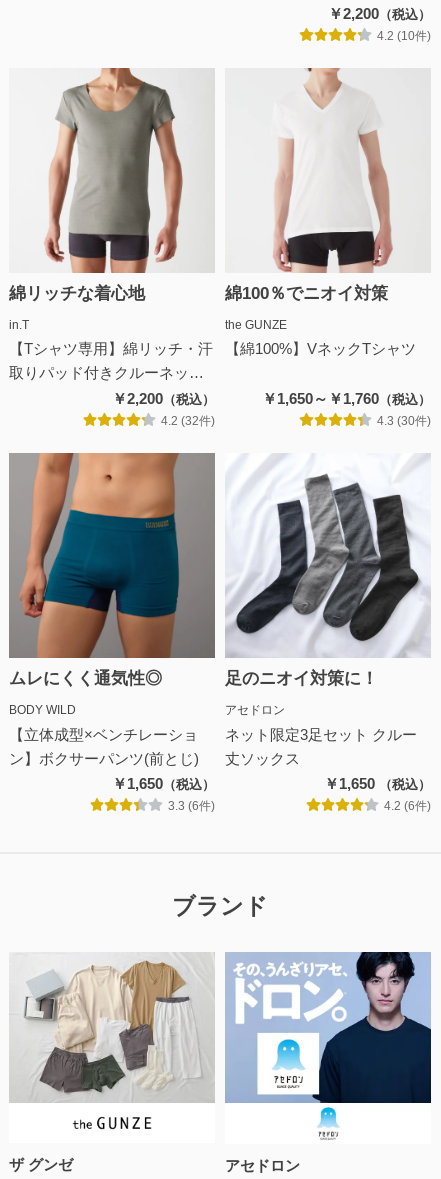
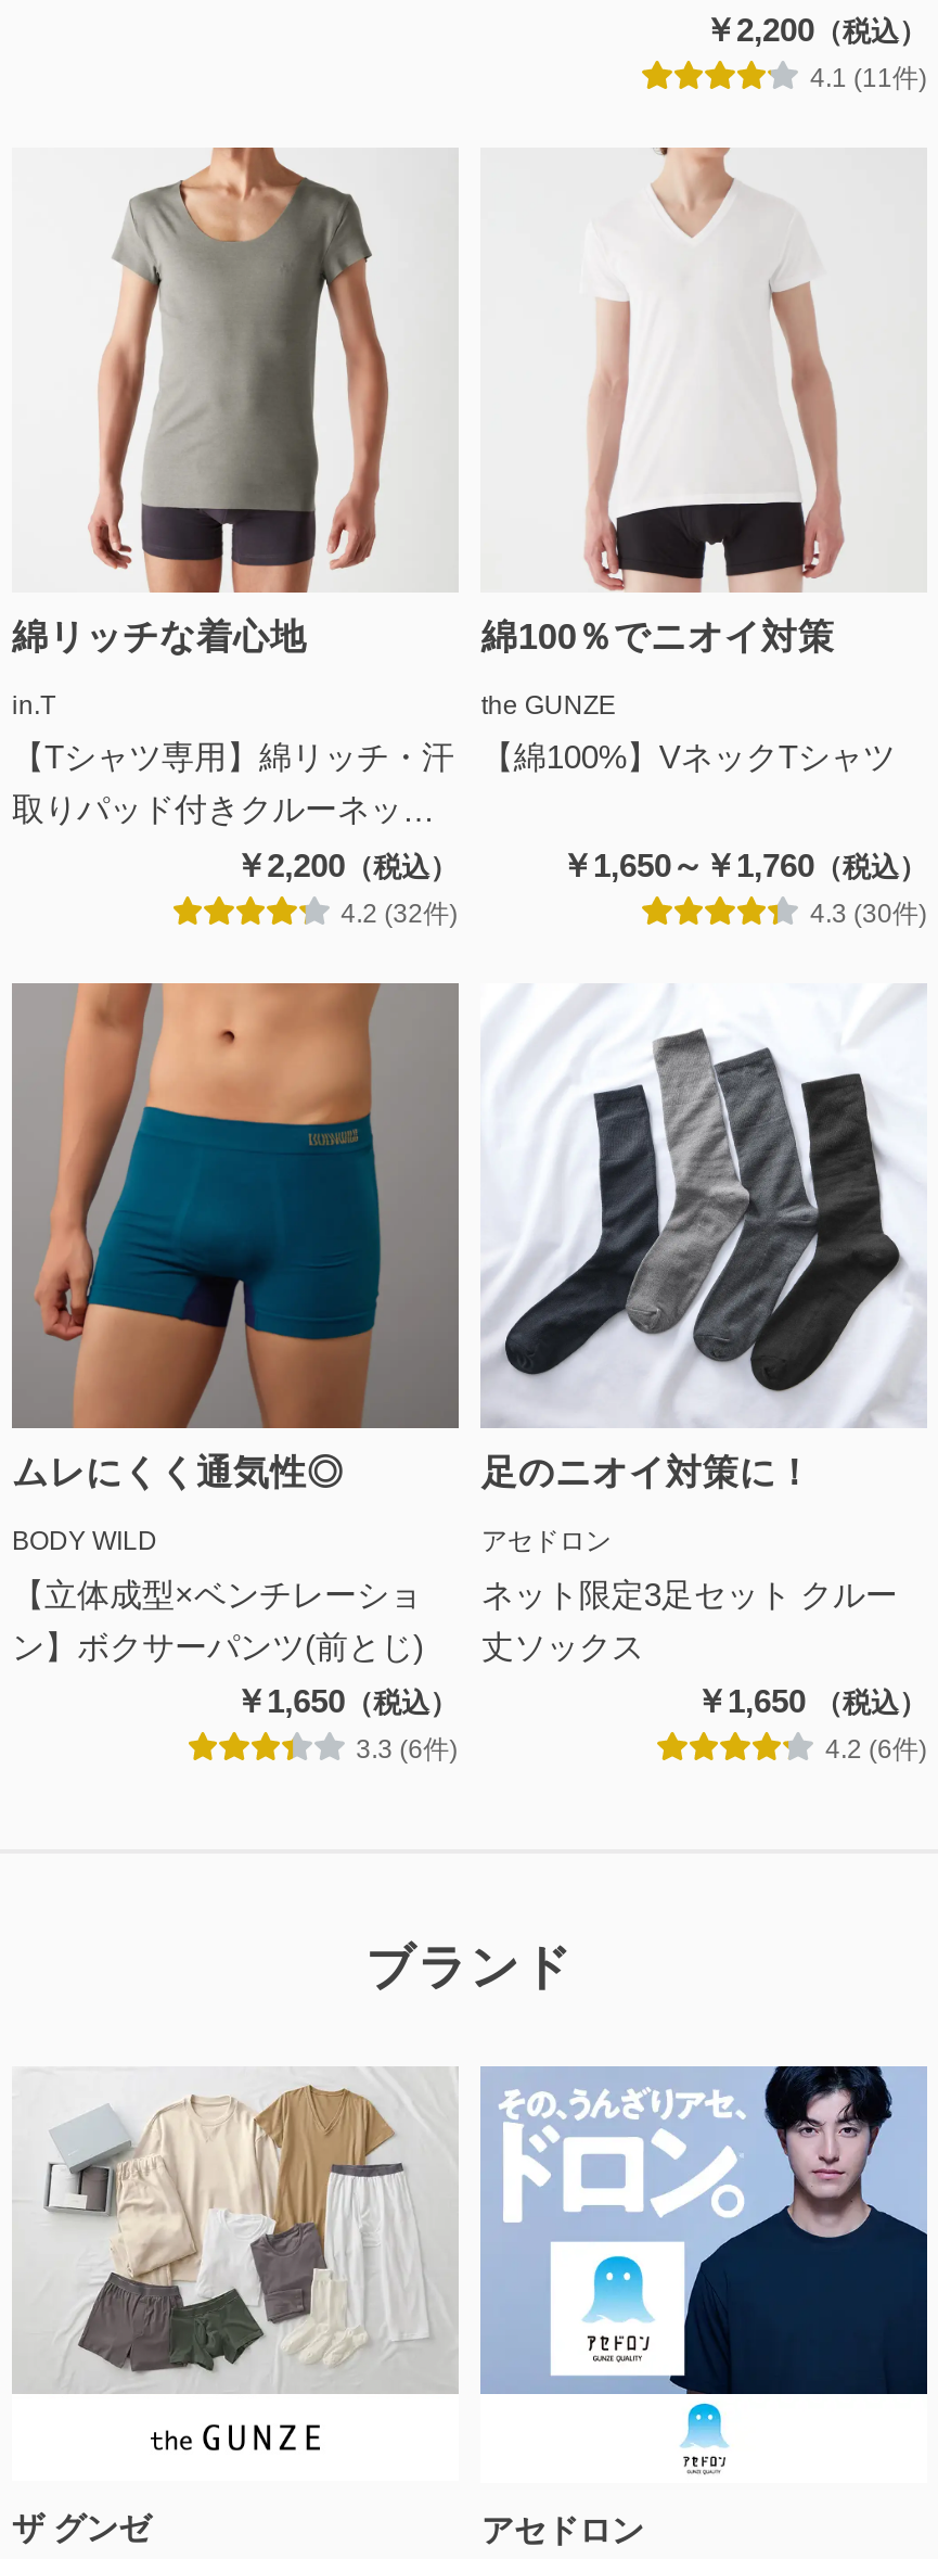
[377,29,431,43] 4.2 (10件) -> [810,63,927,93] 4.1 (11件)

